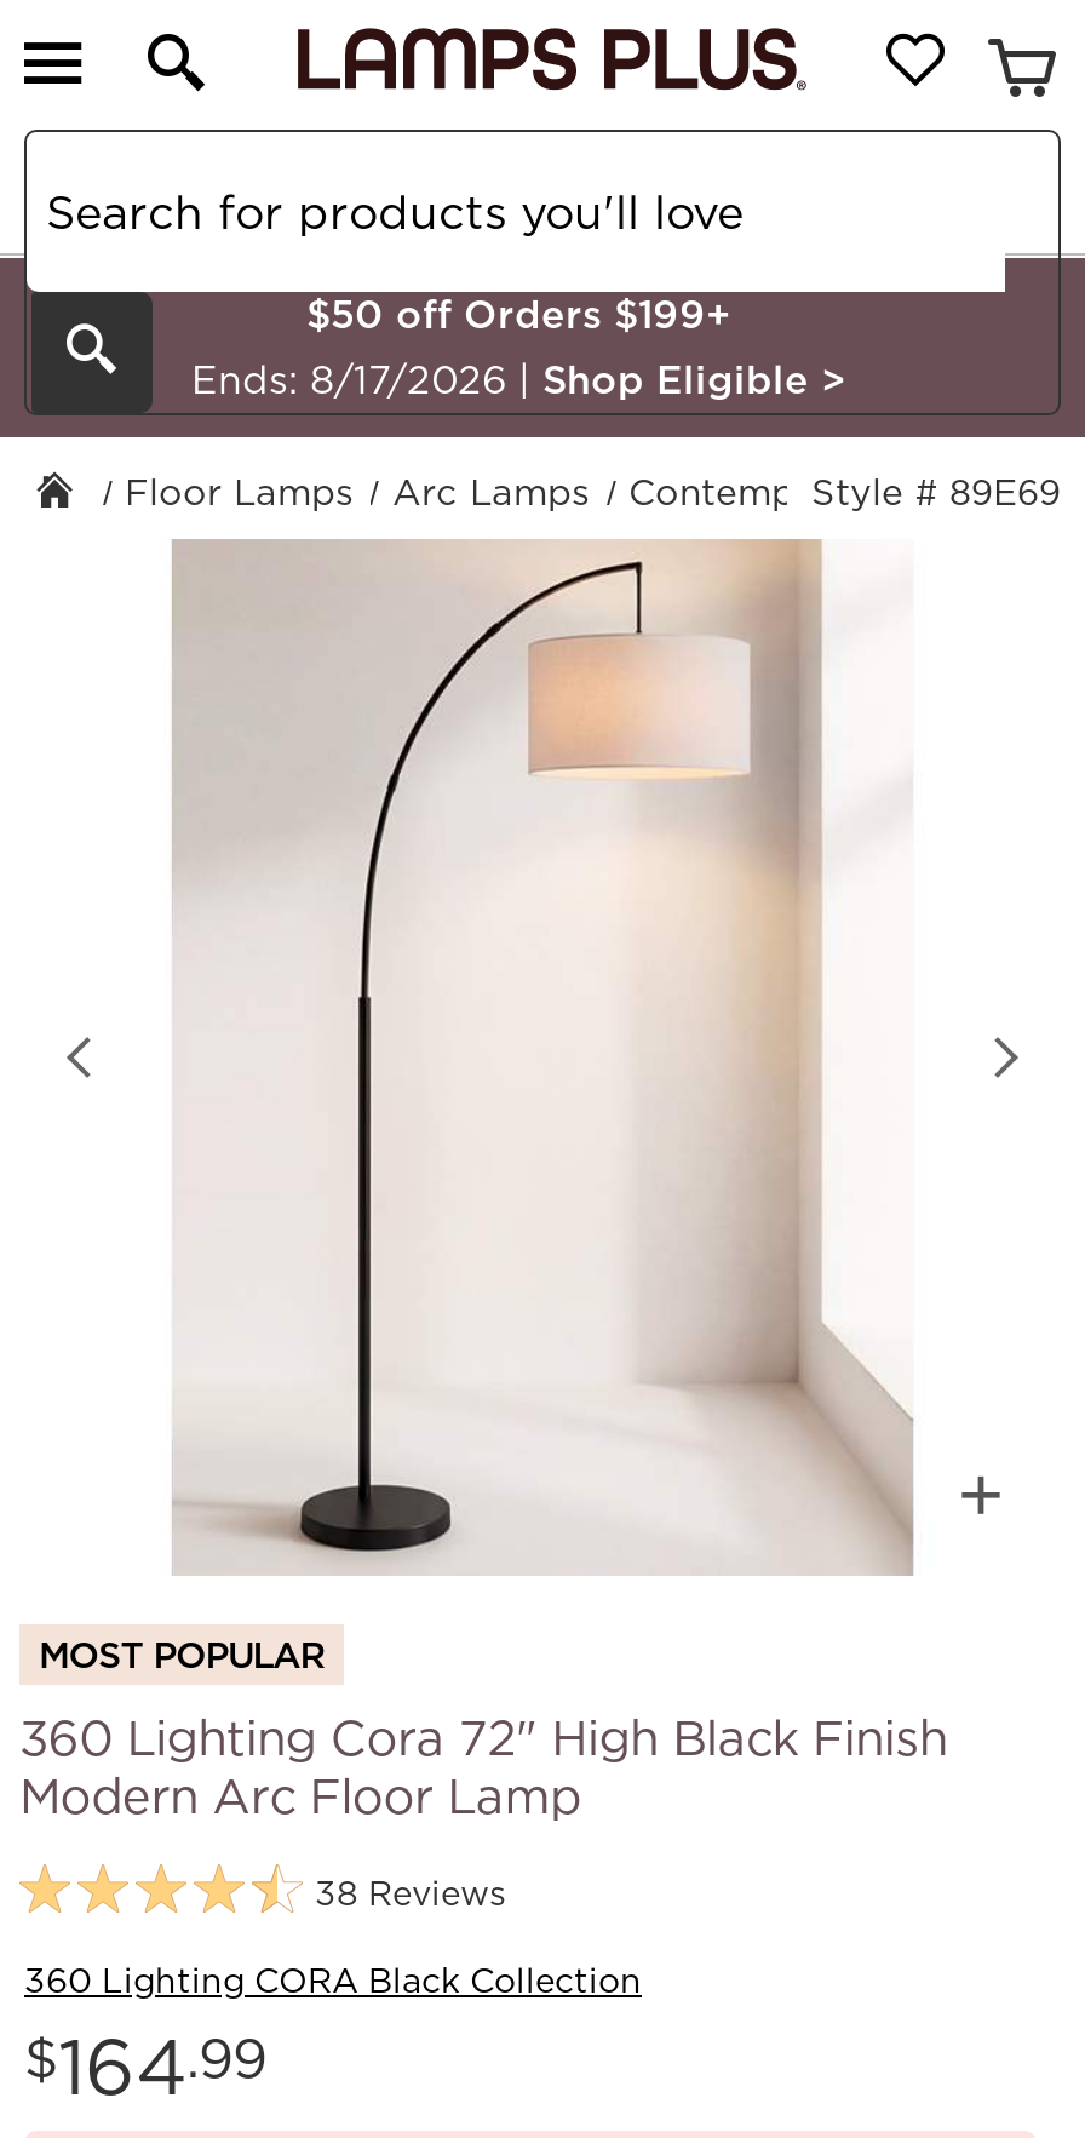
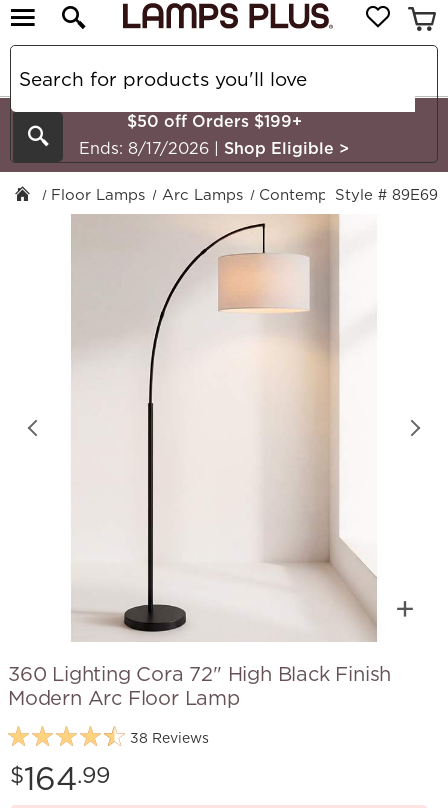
[39,1629,325,1680] MOST POPULAR -> none
[24,1956,642,2005] 360 Lighting CORA Black Collection -> none

